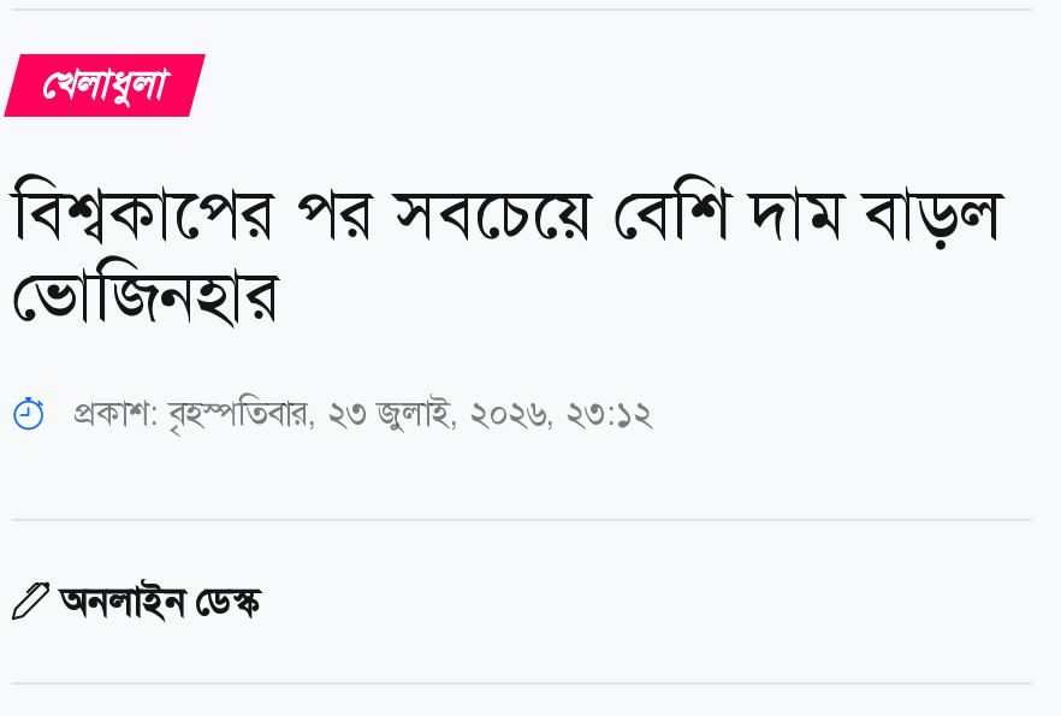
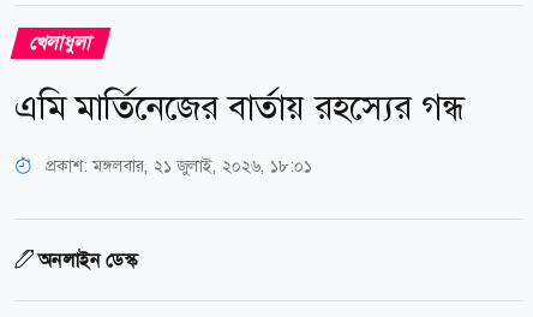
[12,170,1003,341] বিশ্বকাপের পর সবচেয়ে বেশি দাম বাড়ল | ভোজিনহার -> [14,85,465,129] এমি মার্তিনেজের বার্তায় রহস্যের গন্ধ
[65,392,652,435] প্রকাশ: বৃহস্পতিবার, ২৩ জুলাই, ২০২৬, ২৩:১২ -> [41,155,312,176] প্রকাশ: মঙ্গলবার, ২১ জুলাই, ২০২৬, ১৮:০১

